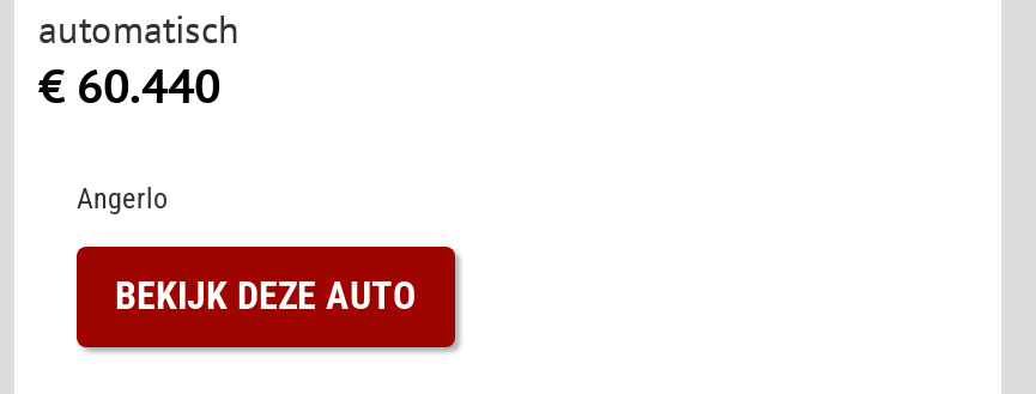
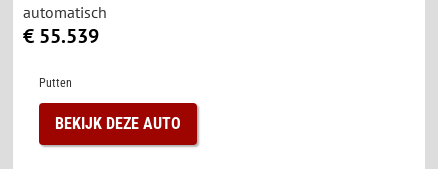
[38,56,220,116] € 60.440 -> [23,23,99,48] € 55.539
[77,183,168,217] Angerlo -> [39,76,72,90] Putten

